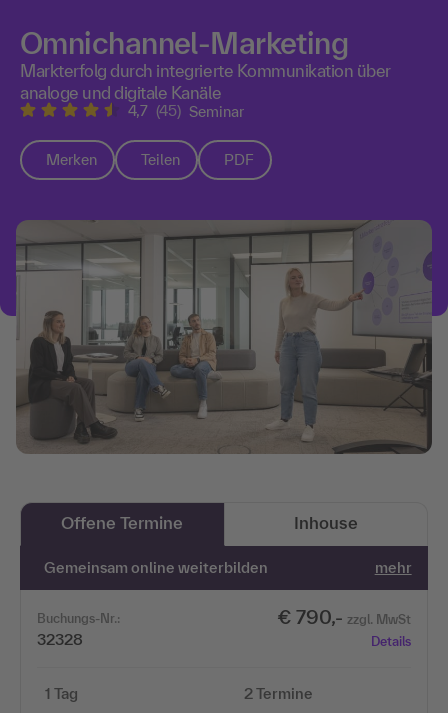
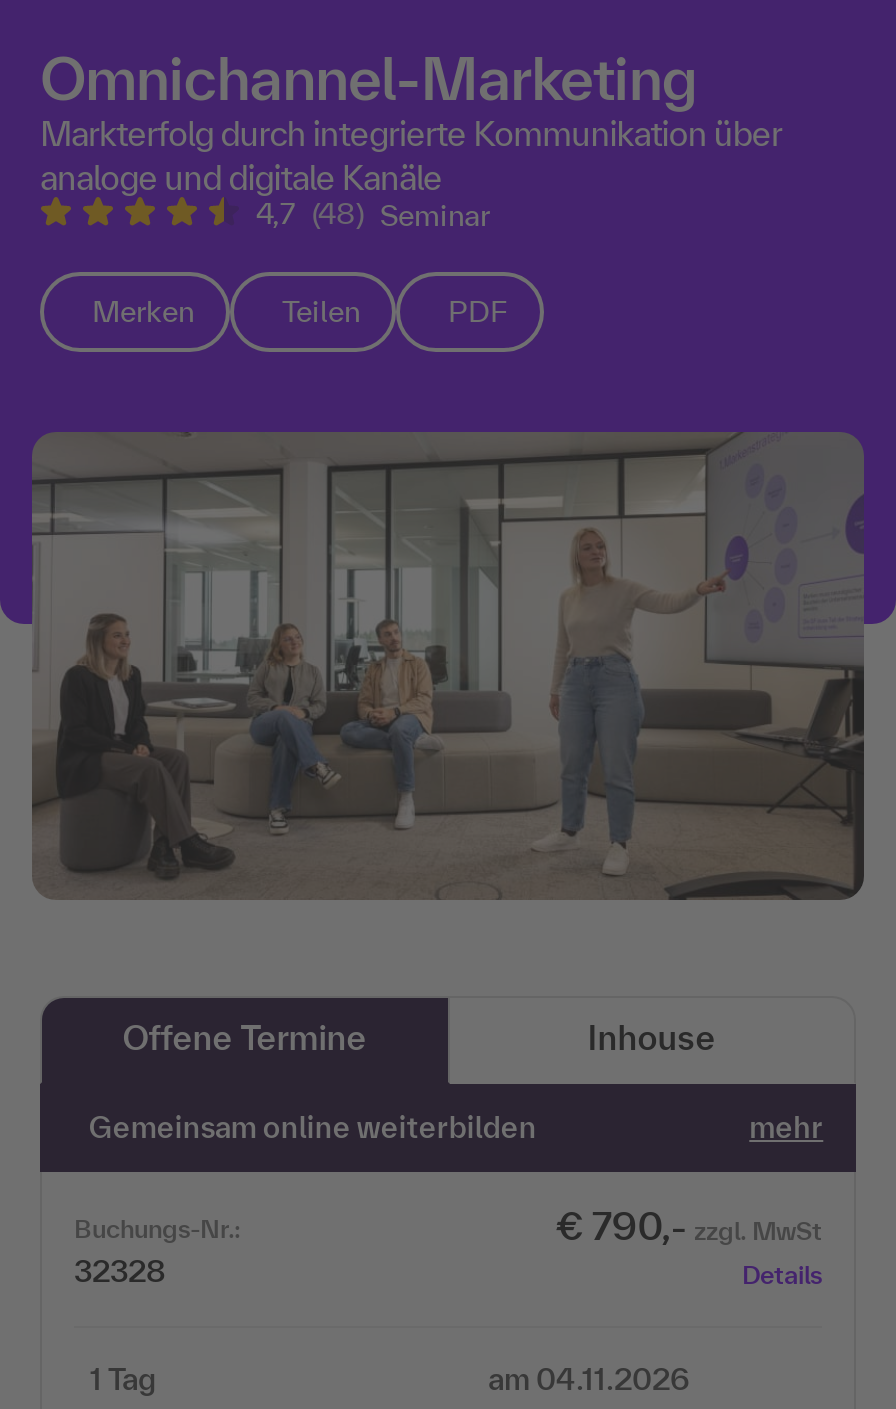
[128,102,244,120] 4,7 (45) Seminar -> [256,195,490,232] 4,7 (48) Seminar
[244,685,313,702] 2 Termine -> [488,1362,690,1396] am 04.11.2026

